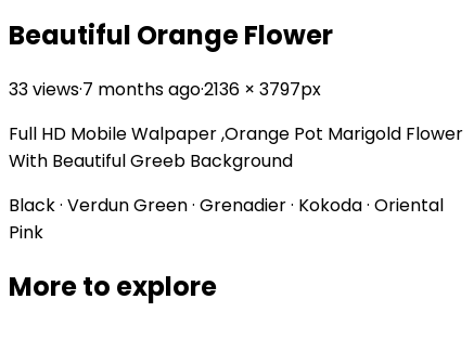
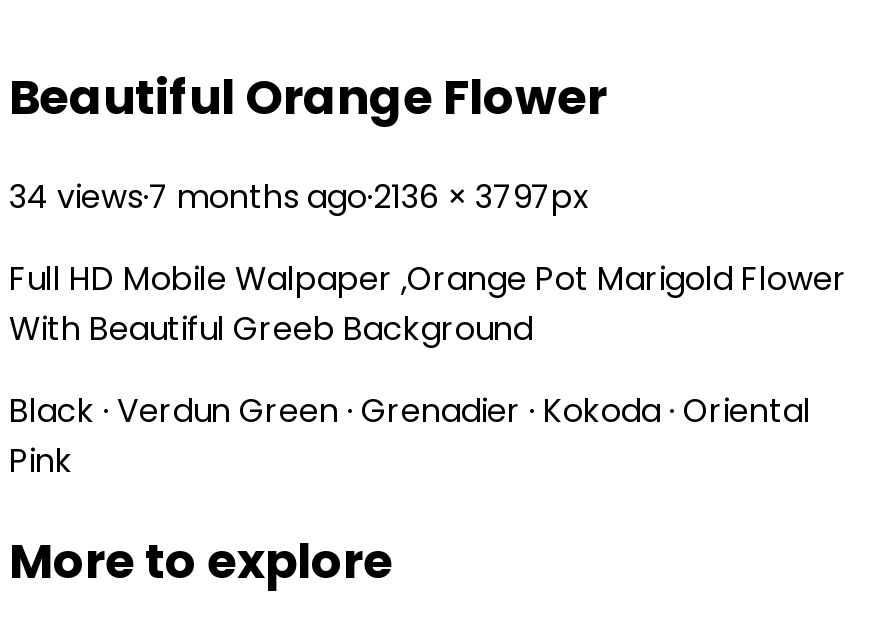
[9,77,321,102] 33 views·7 months ago·2136 × 3797px -> [9,174,589,220] 34 views·7 months ago·2136 × 3797px

